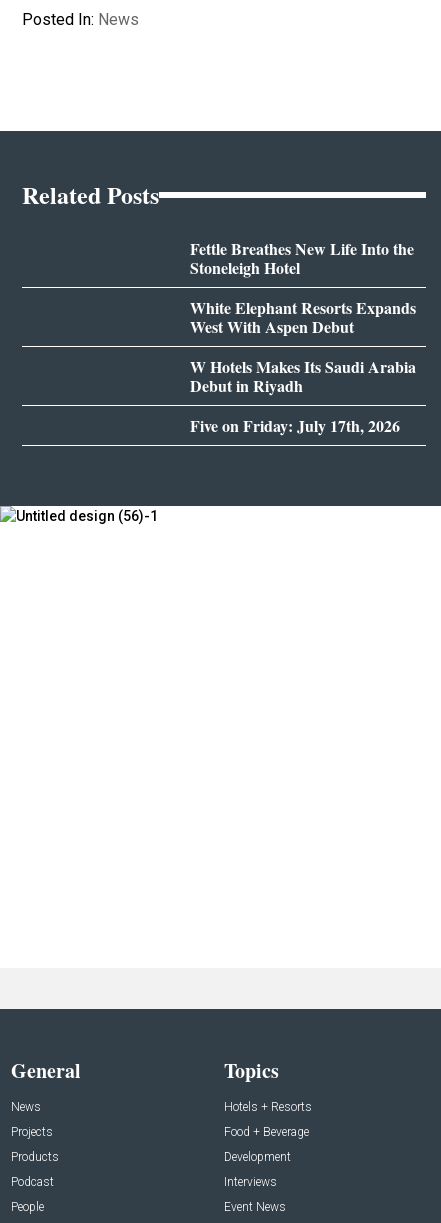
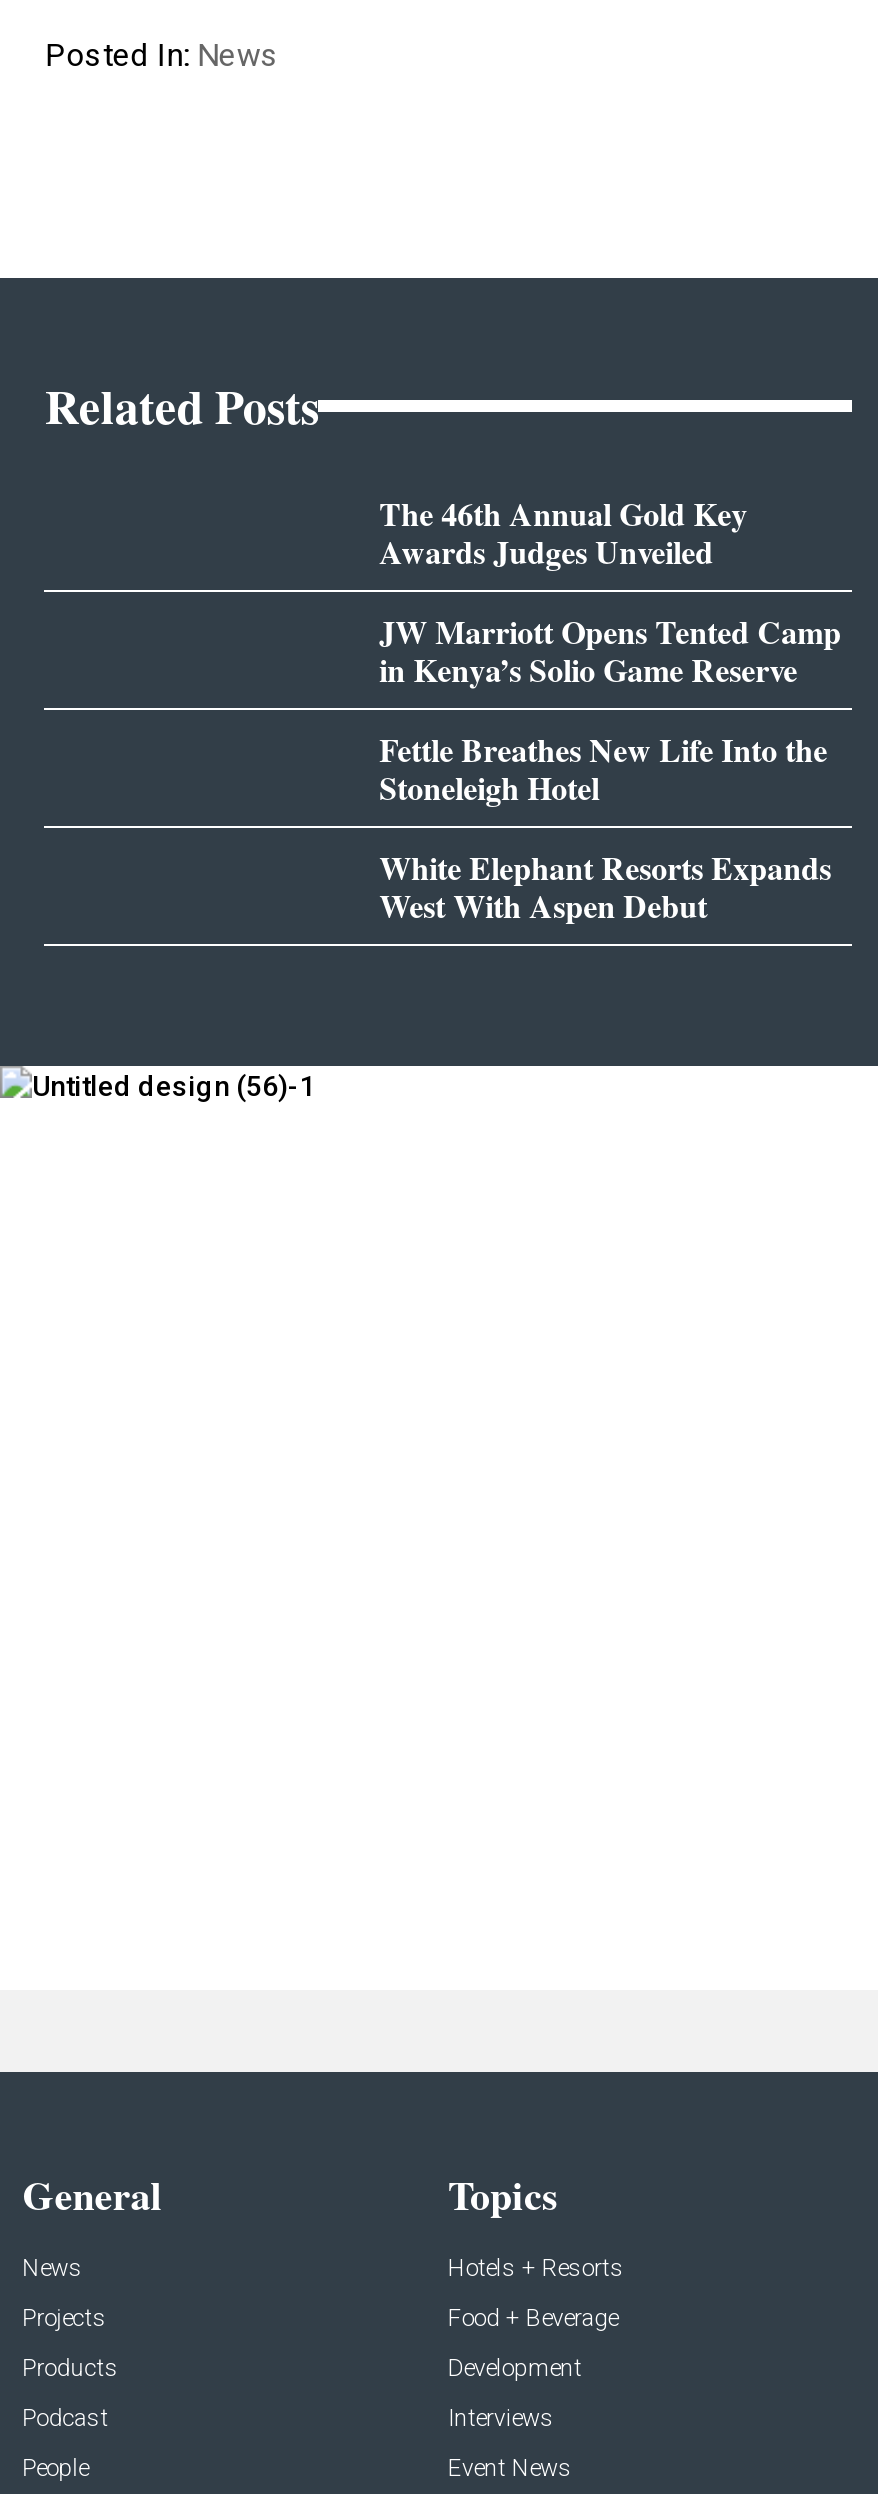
none -> [379,490,841,692] The 46th Annual Gold Key | Awards Judges Unveiled | JW Marriott Opens Tented Camp | in Kenya’s Solio Game Reserve
moved [190,237,416,338] -> [379,726,831,928]: Fettle Breathes New Life Into the | Stoneleigh Hotel | White Elephant Resorts Expands | West With Aspen Debut
[190,355,416,437] W Hotels Makes Its Saudi Arabia | Debut in Riyadh | Five on Friday: July 17th, 2026 -> none

